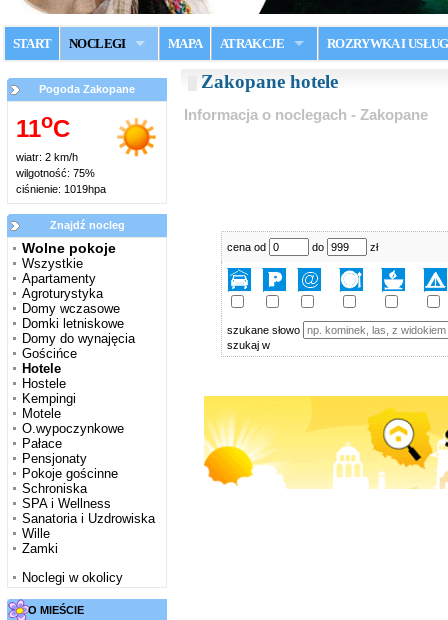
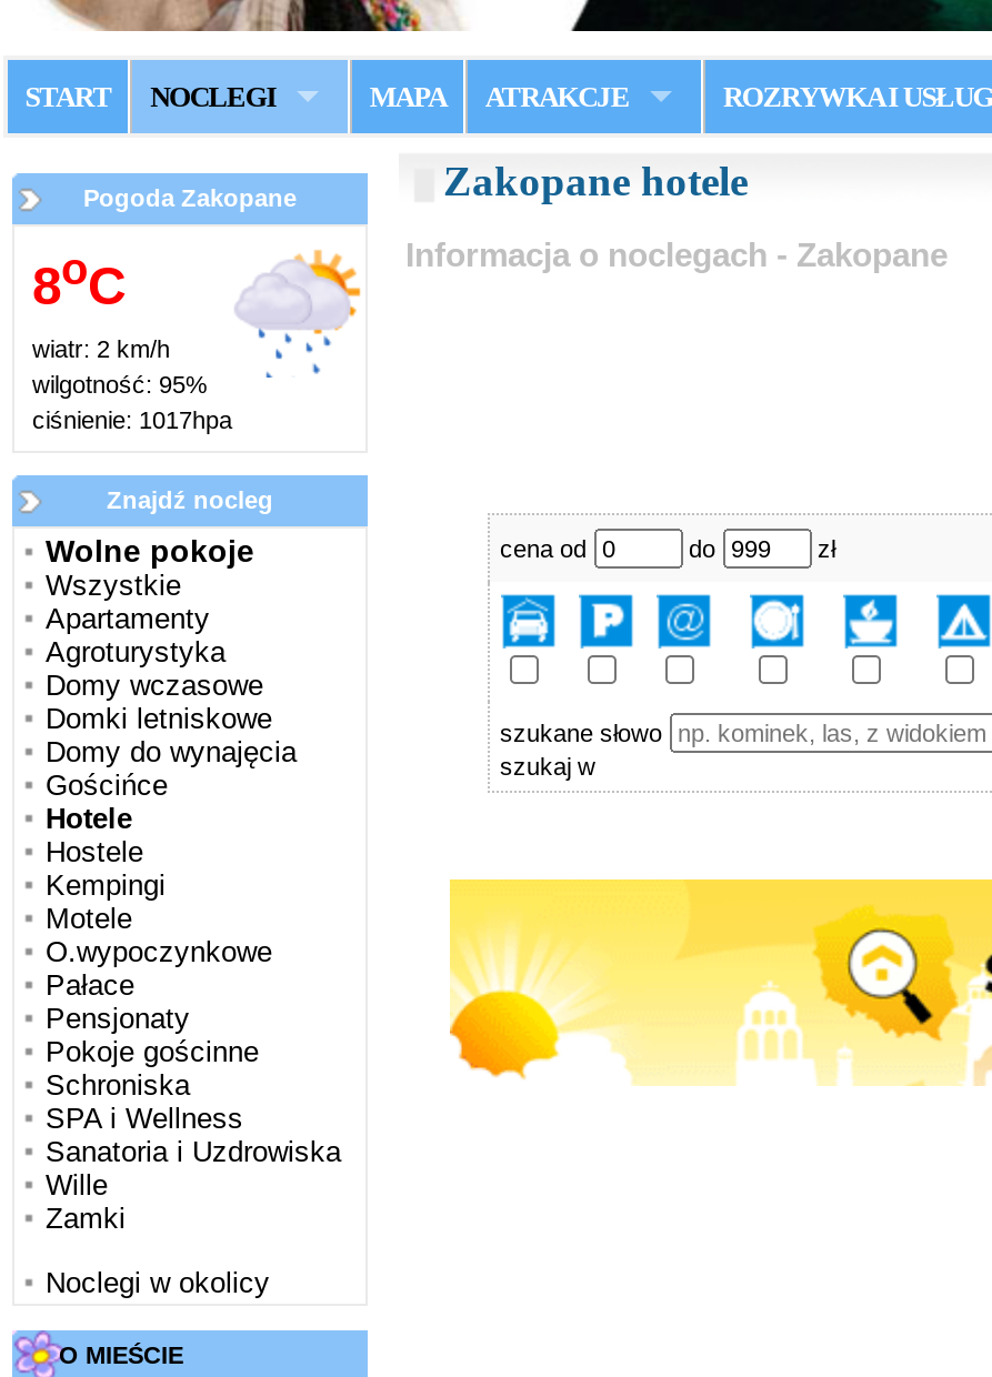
[16,110,70,142] 11oC -> [32,244,126,315] 8oC
[16,113,163,179] [image] | wilgotność: 75% -> [32,249,361,398] [image] | wilgotność: 95%
[16,183,106,195] ciśnienie: 1019hpa -> [32,406,232,433] ciśnienie: 1017hpa

